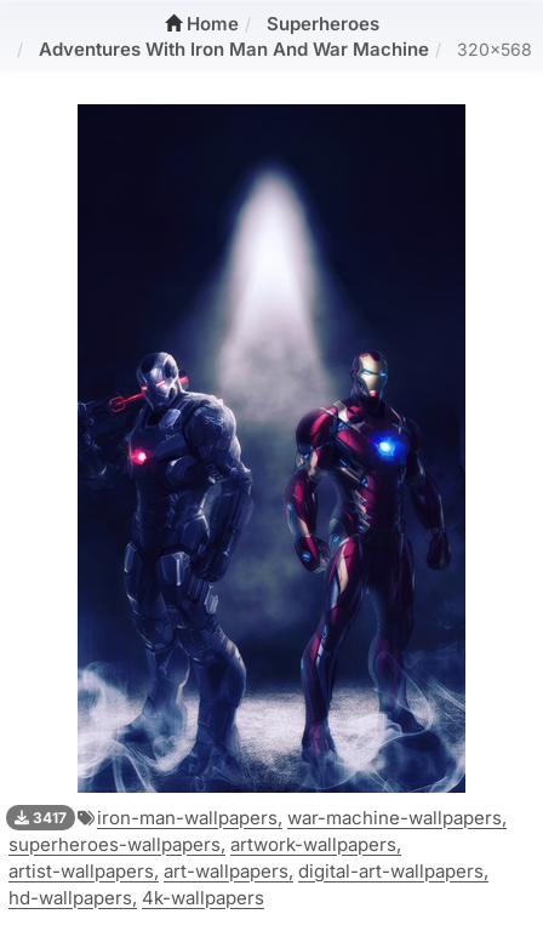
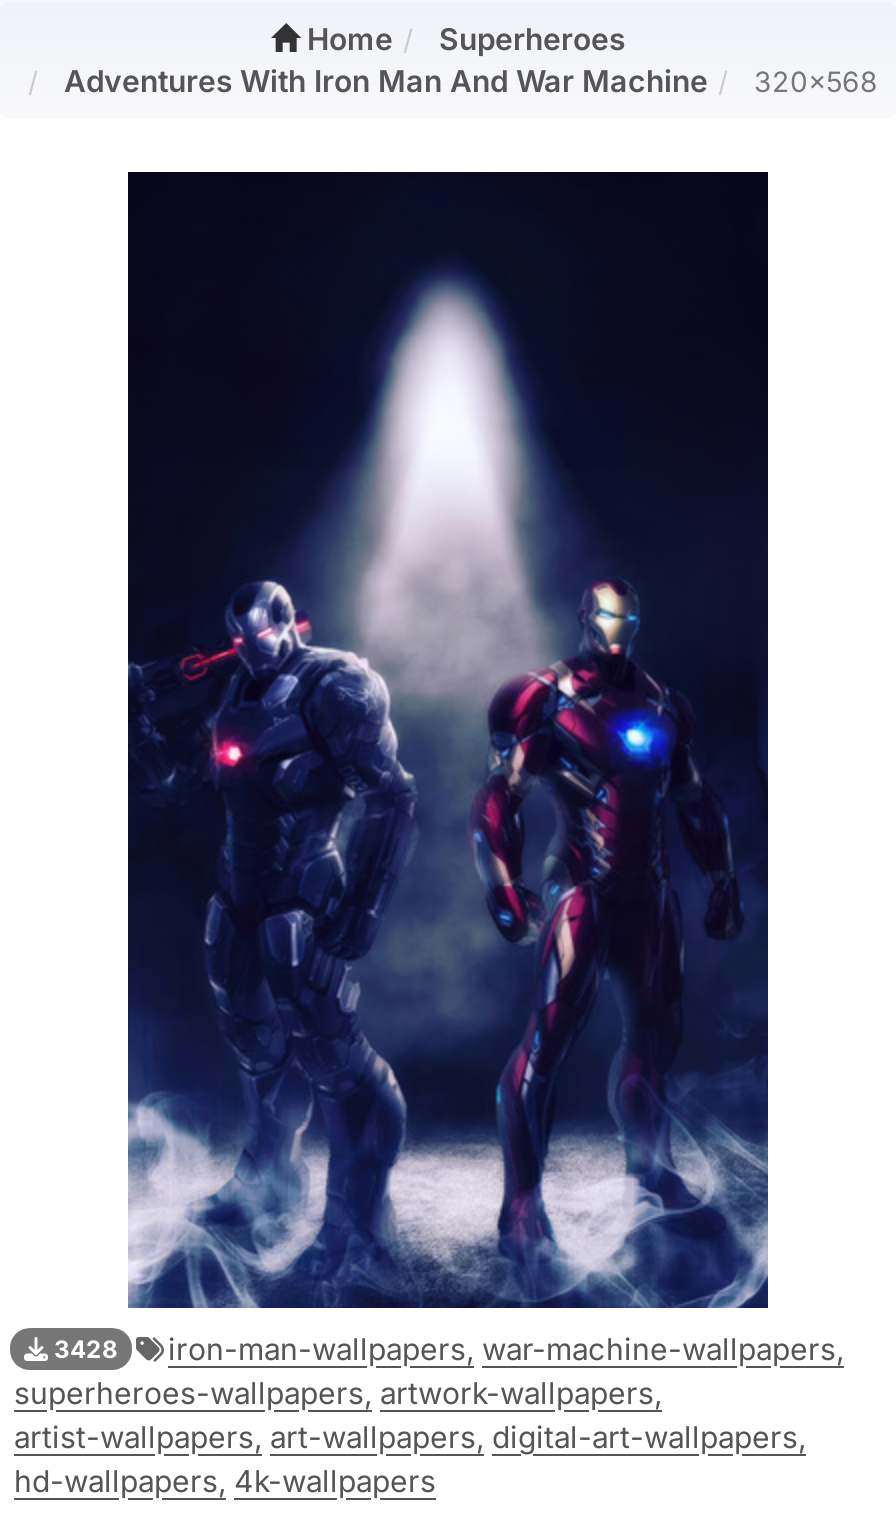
[29,806,507,829] 3417 iron-man-wallpapers, war-machine-wallpapers, -> [48,1330,844,1368] 3428 iron-man-wallpapers, war-machine-wallpapers,

